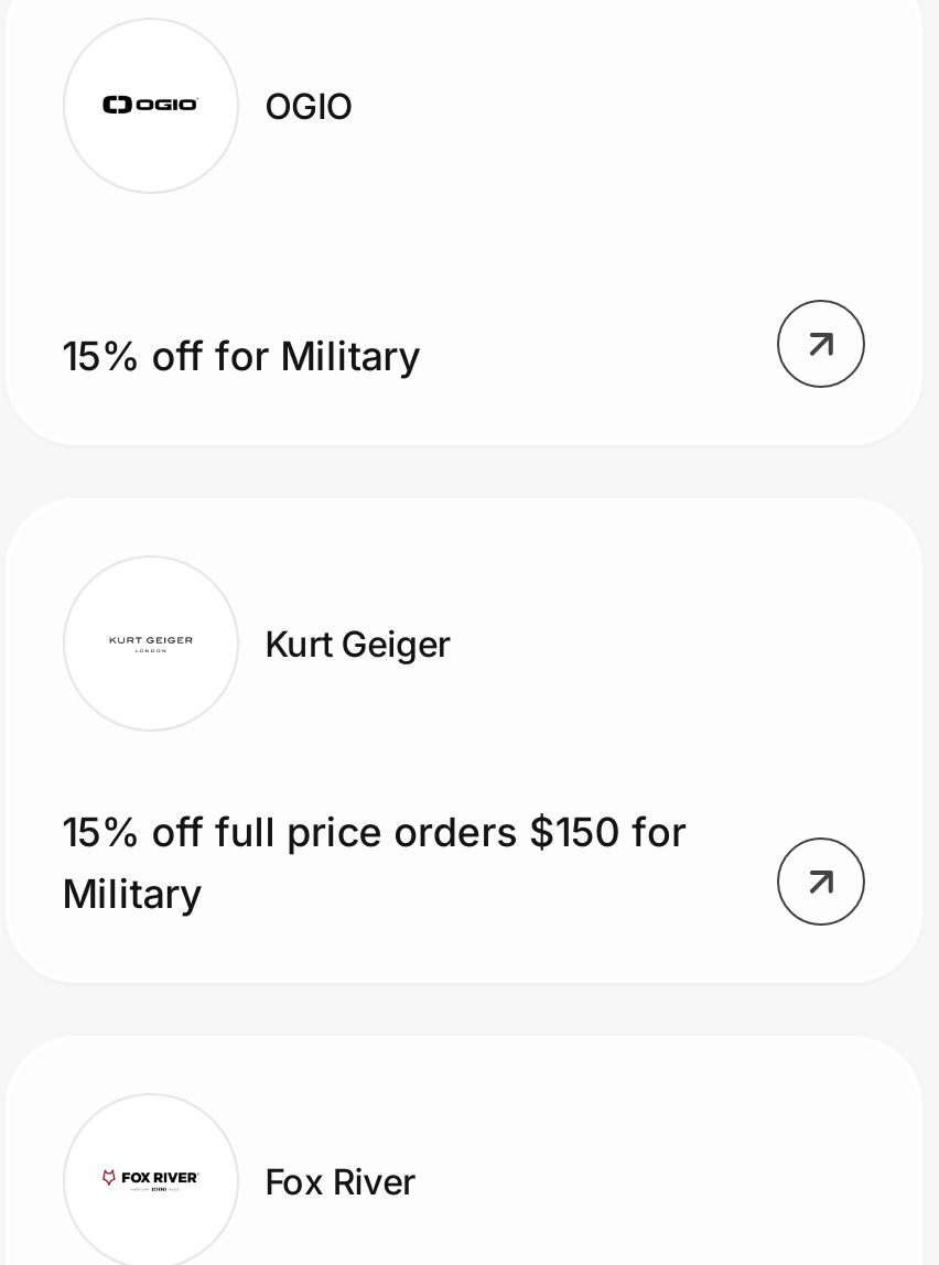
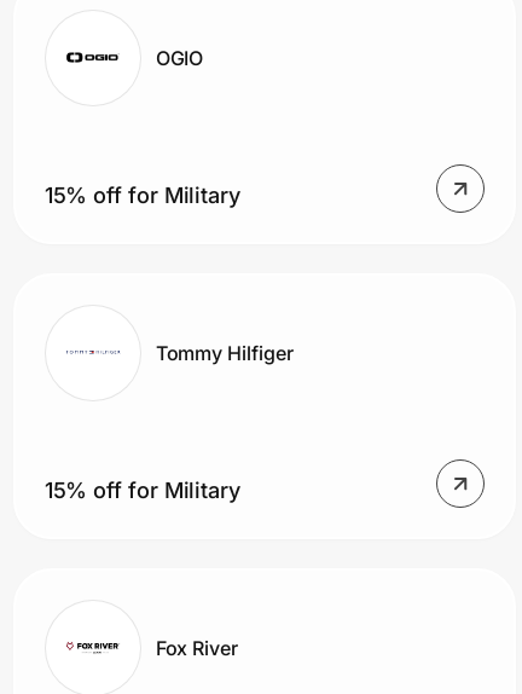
[265,621,450,665] Kurt Geiger -> [155,340,293,365] Tommy Hilfiger
[62,810,686,918] 15% off full price orders $150 for | Military -> [44,478,240,503] 15% off for Military

